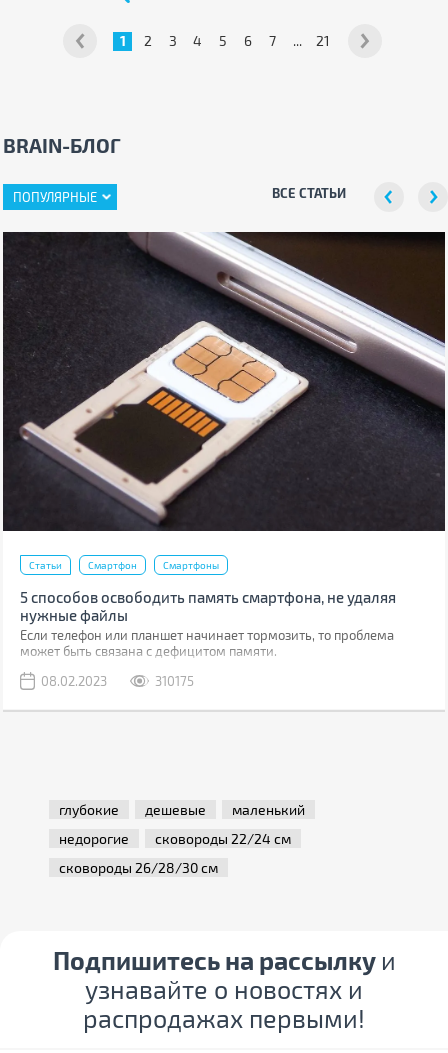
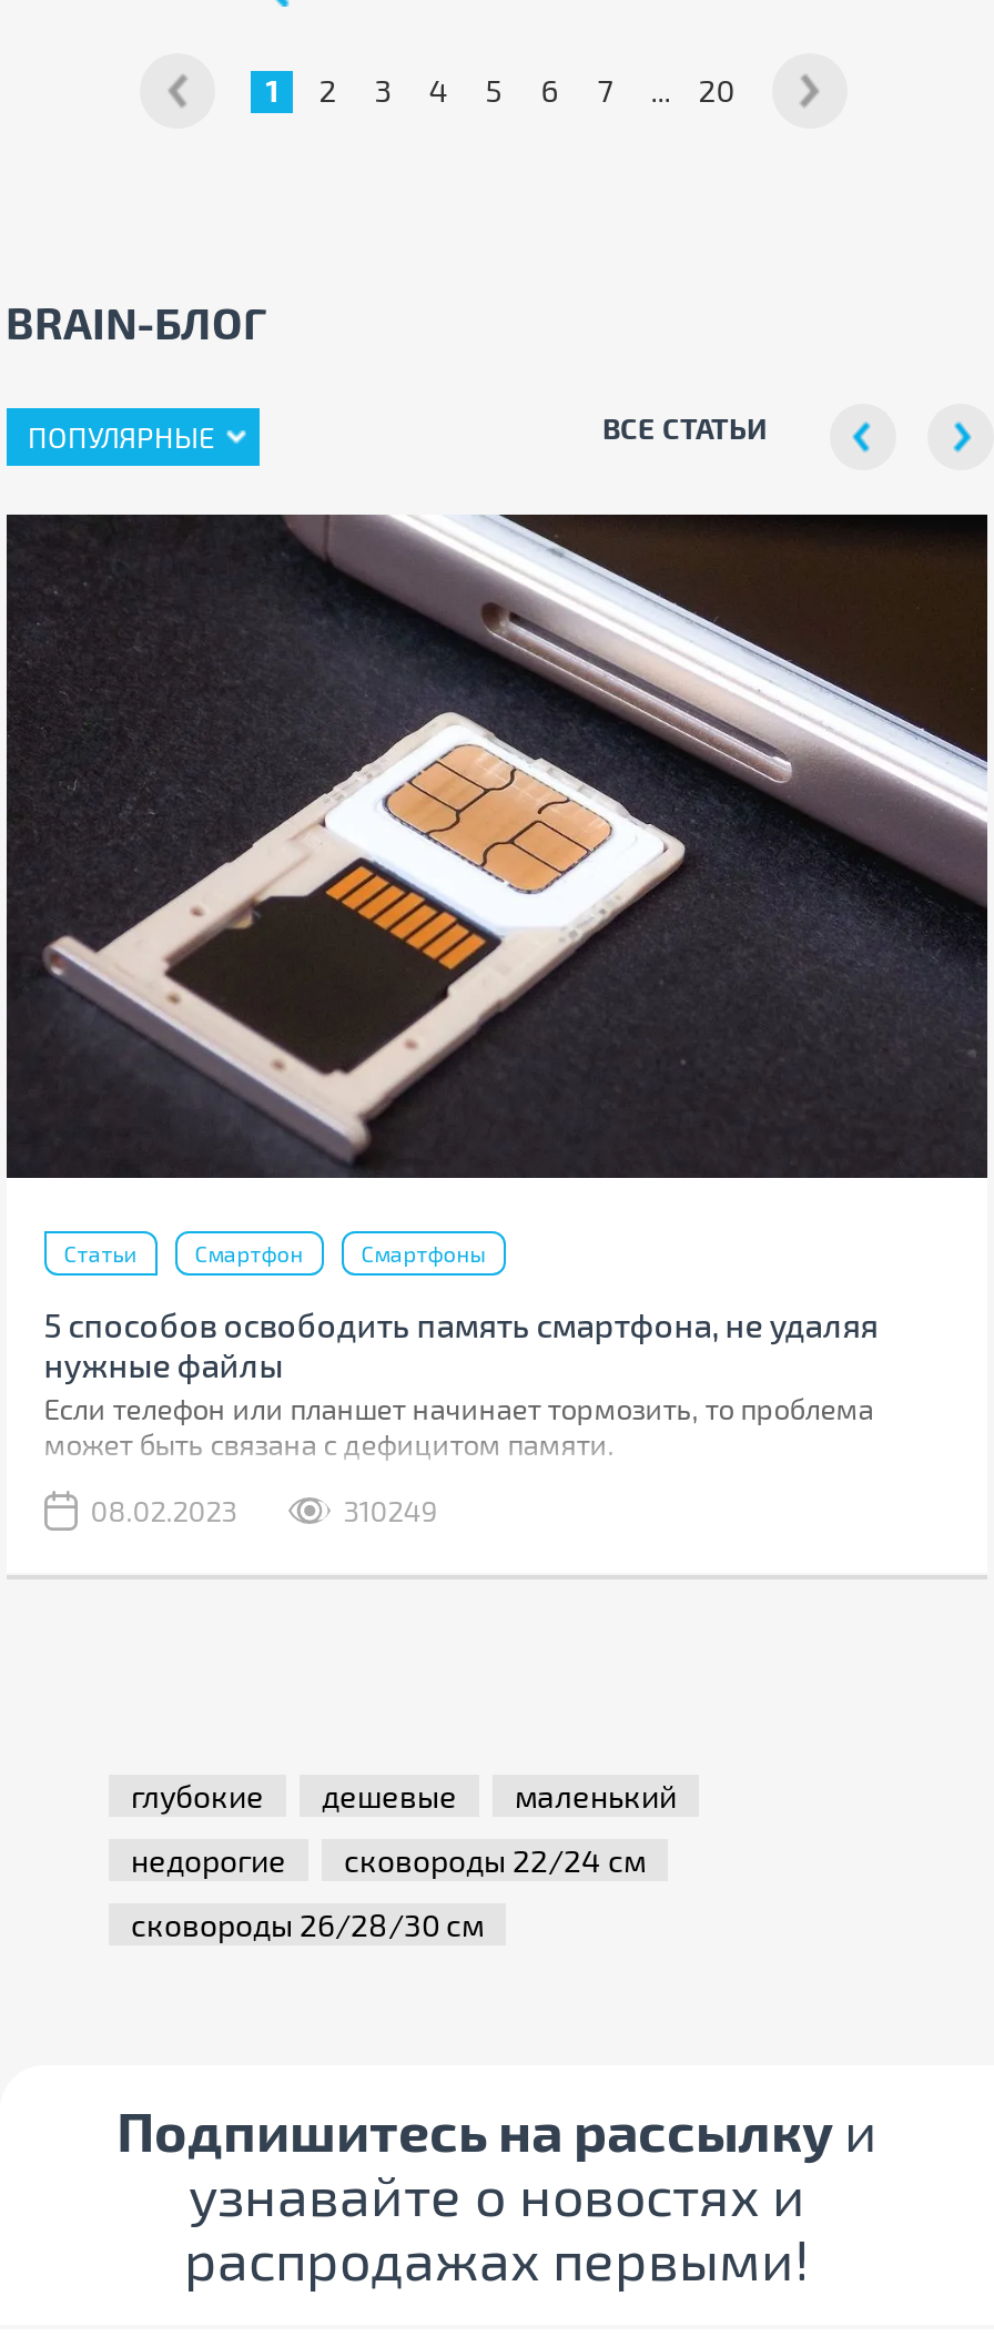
[316,32,330,49] 21 -> [698,71,734,109] 20
[155,673,194,689] 310175 -> [343,1493,437,1529] 310249

